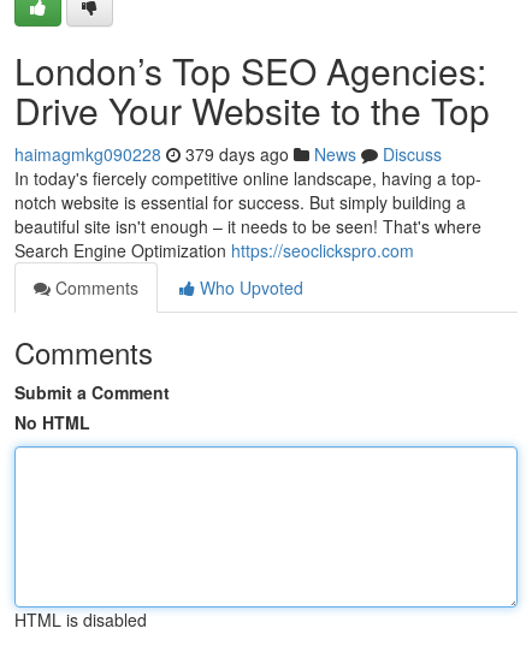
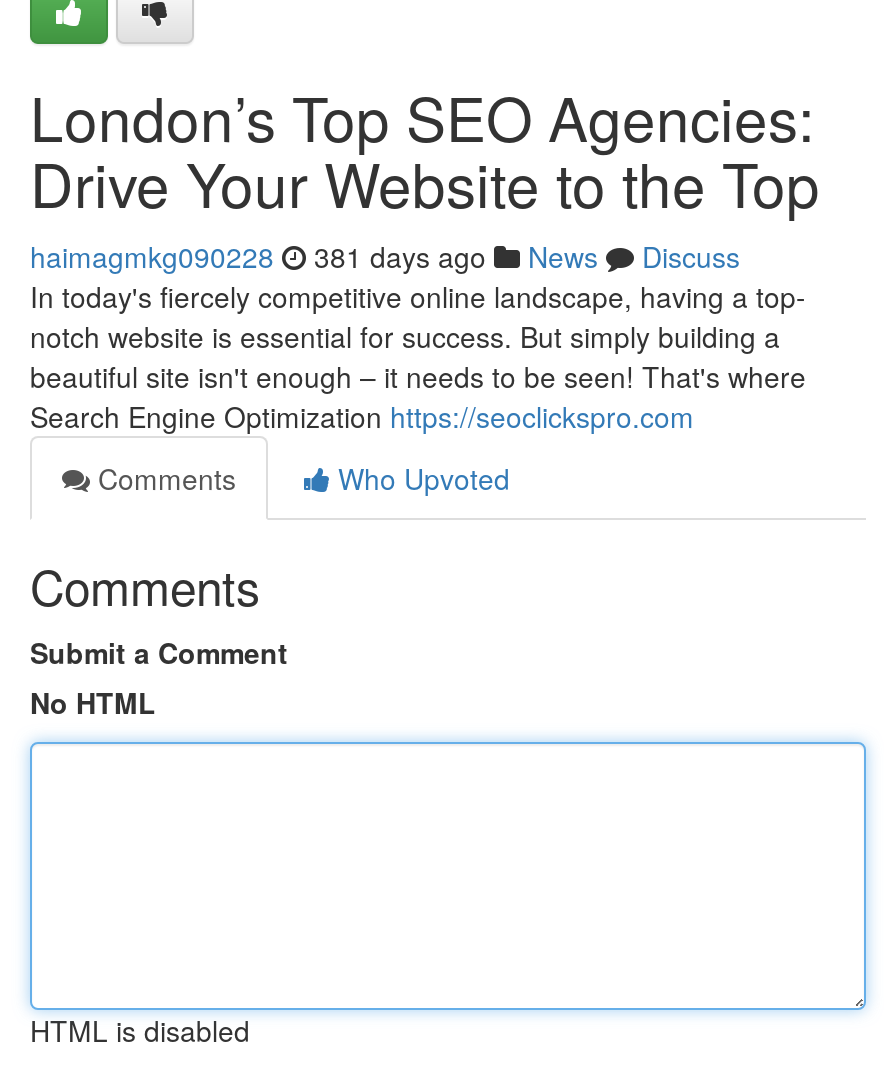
[14,142,442,166] haimagmkg090228 379 days ago News Discuss -> [30,236,740,276] haimagmkg090228 381 days ago News Discuss

